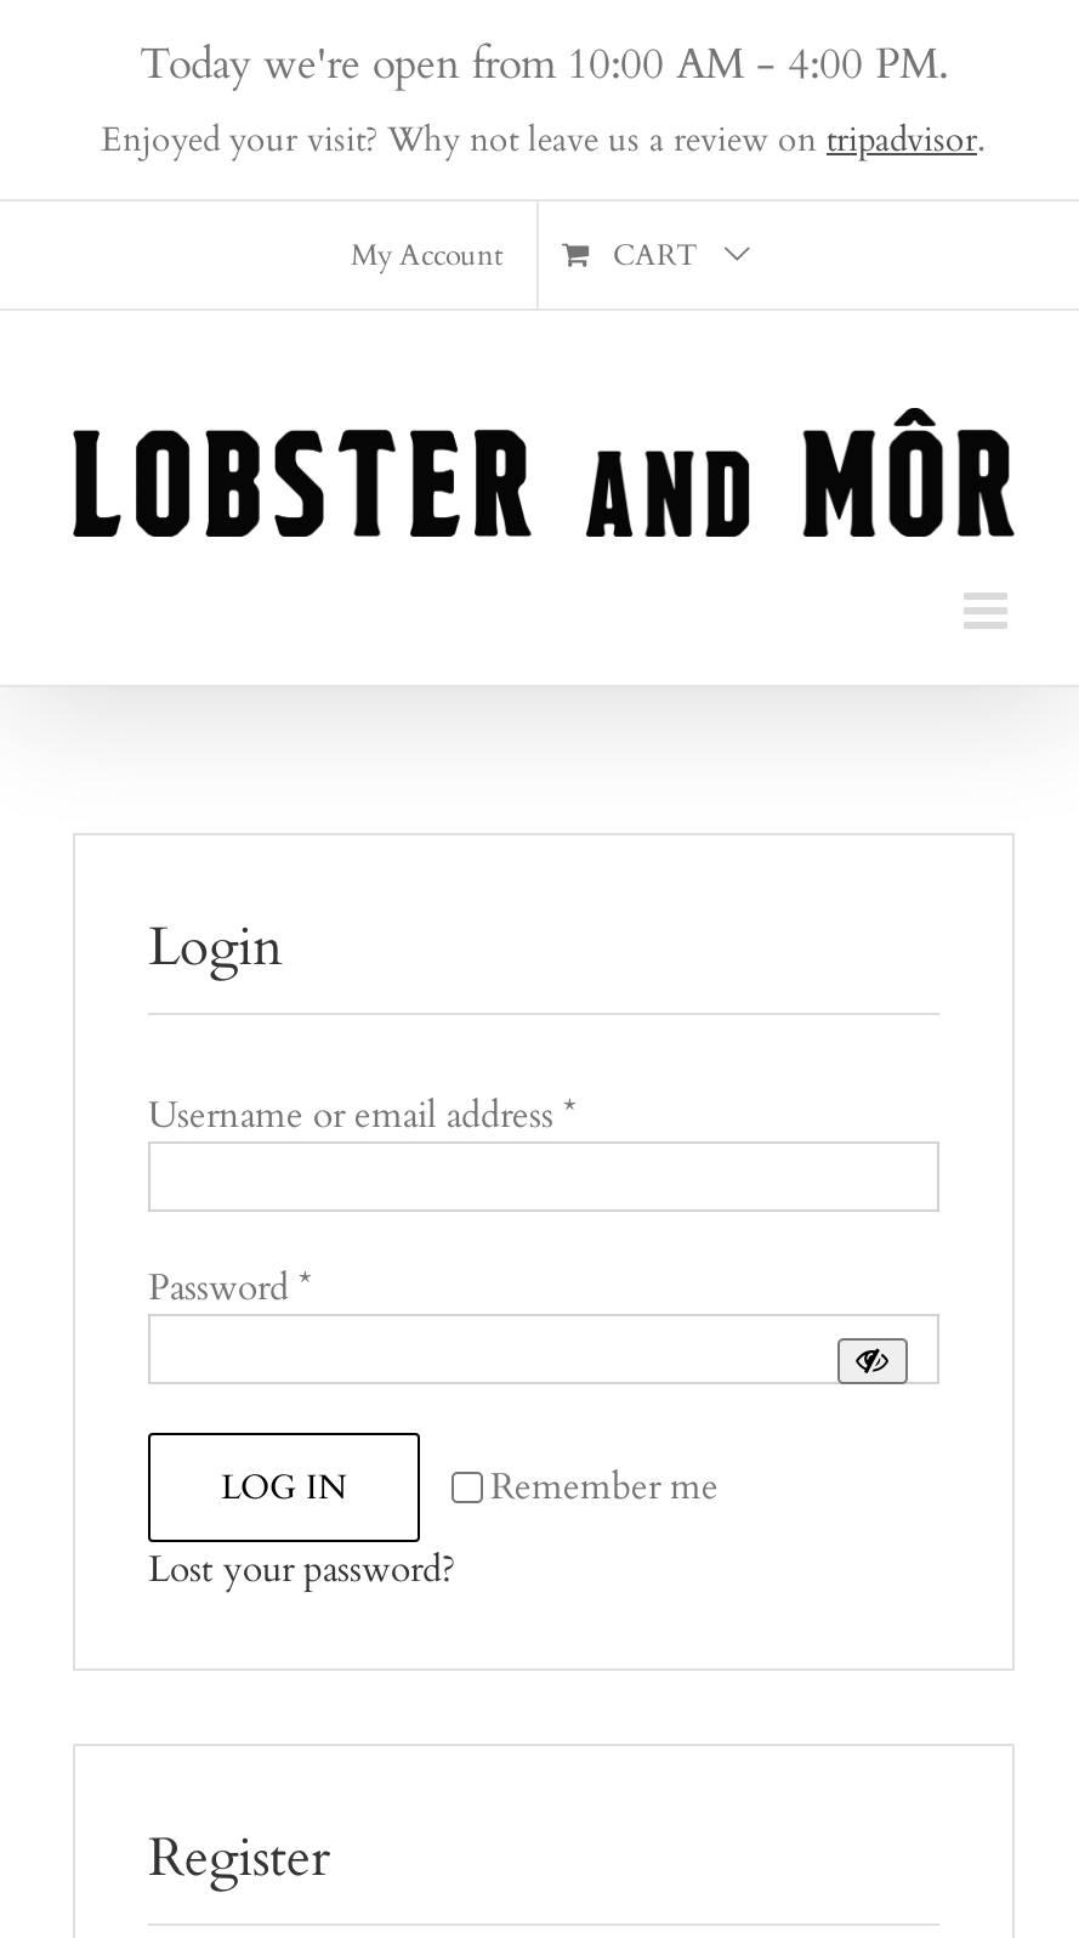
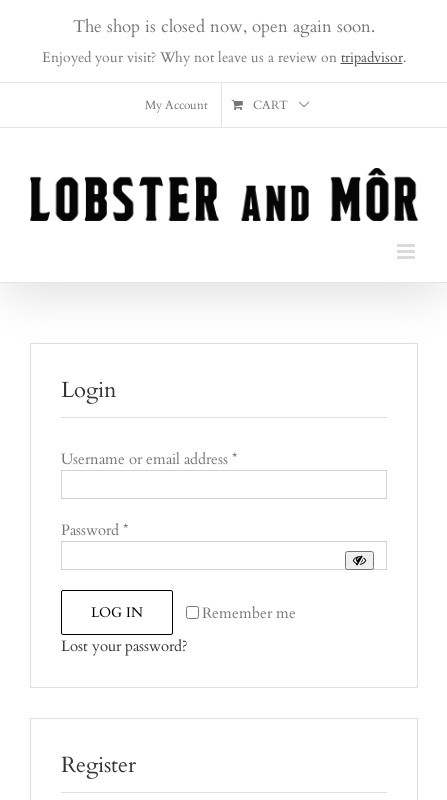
[140,36,948,92] Today we're open from 10:00 AM - 4:00 PM. -> [73,15,375,38] The shop is closed now, open again soon.

